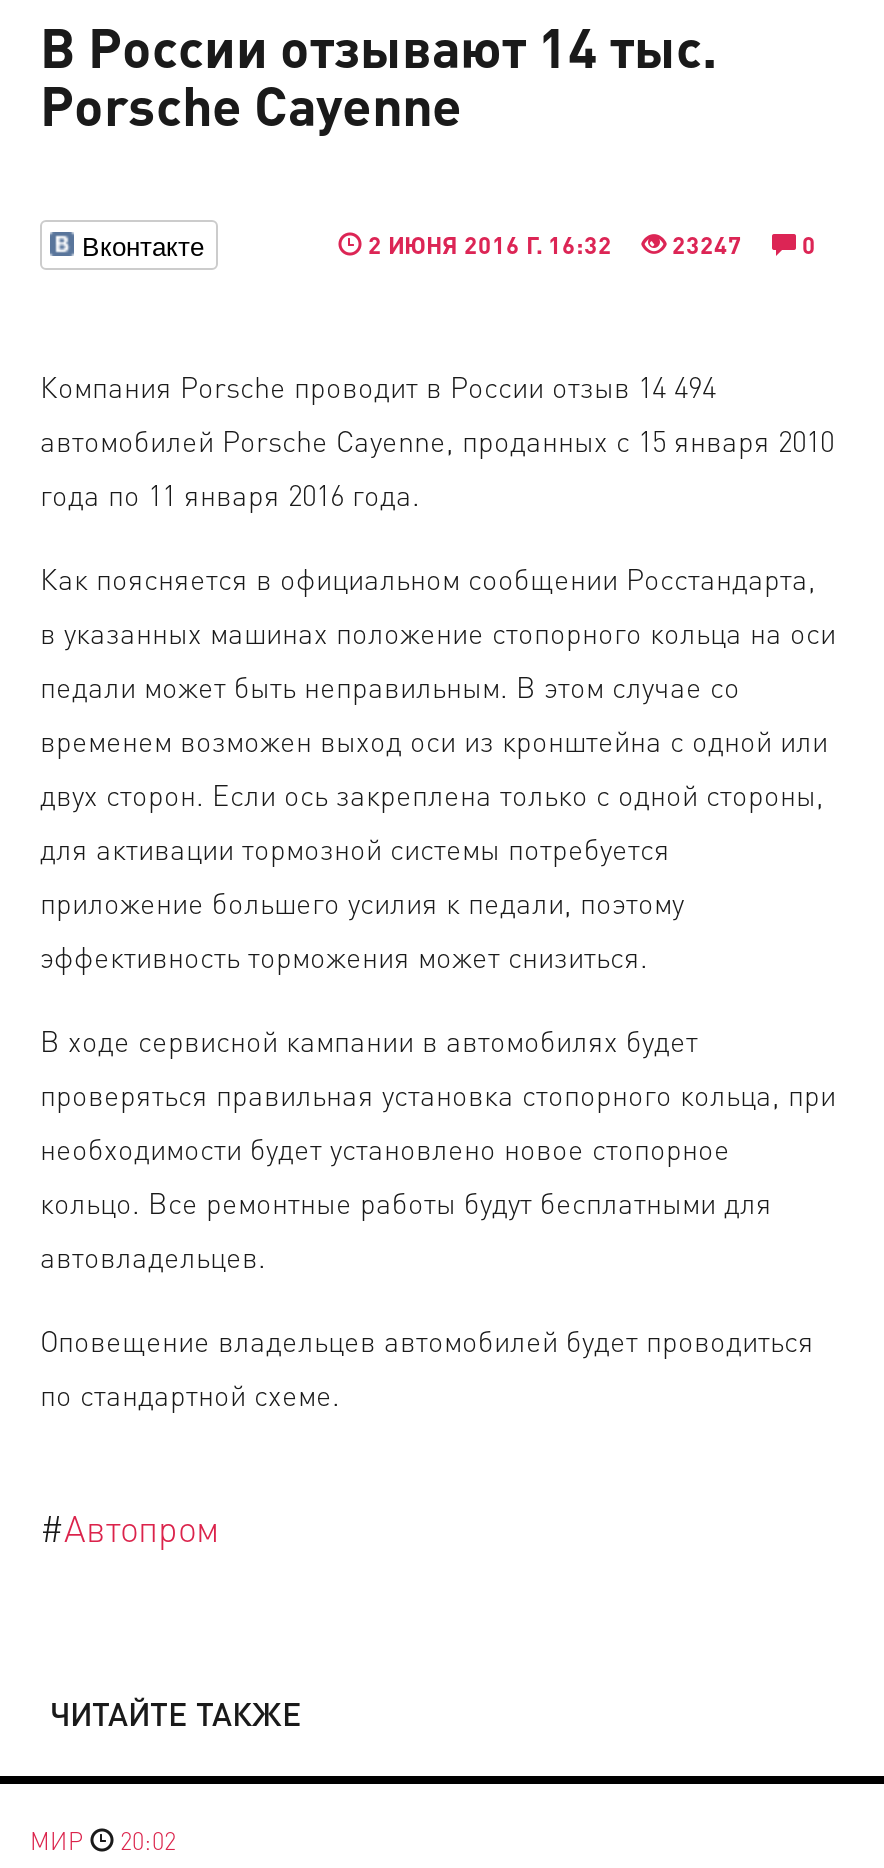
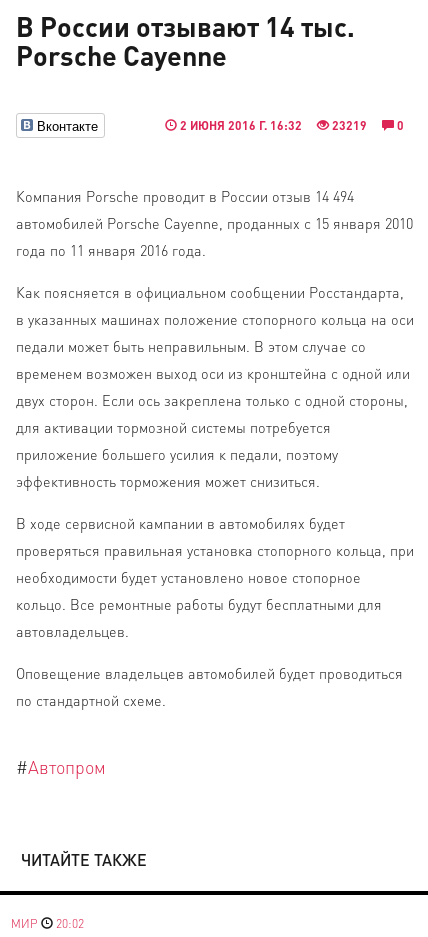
[362,230,816,260] 2 ИЮНЯ 2016 Г. 16:32 23247 0 -> [177,118,404,133] 2 ИЮНЯ 2016 Г. 16:32 23219 0

